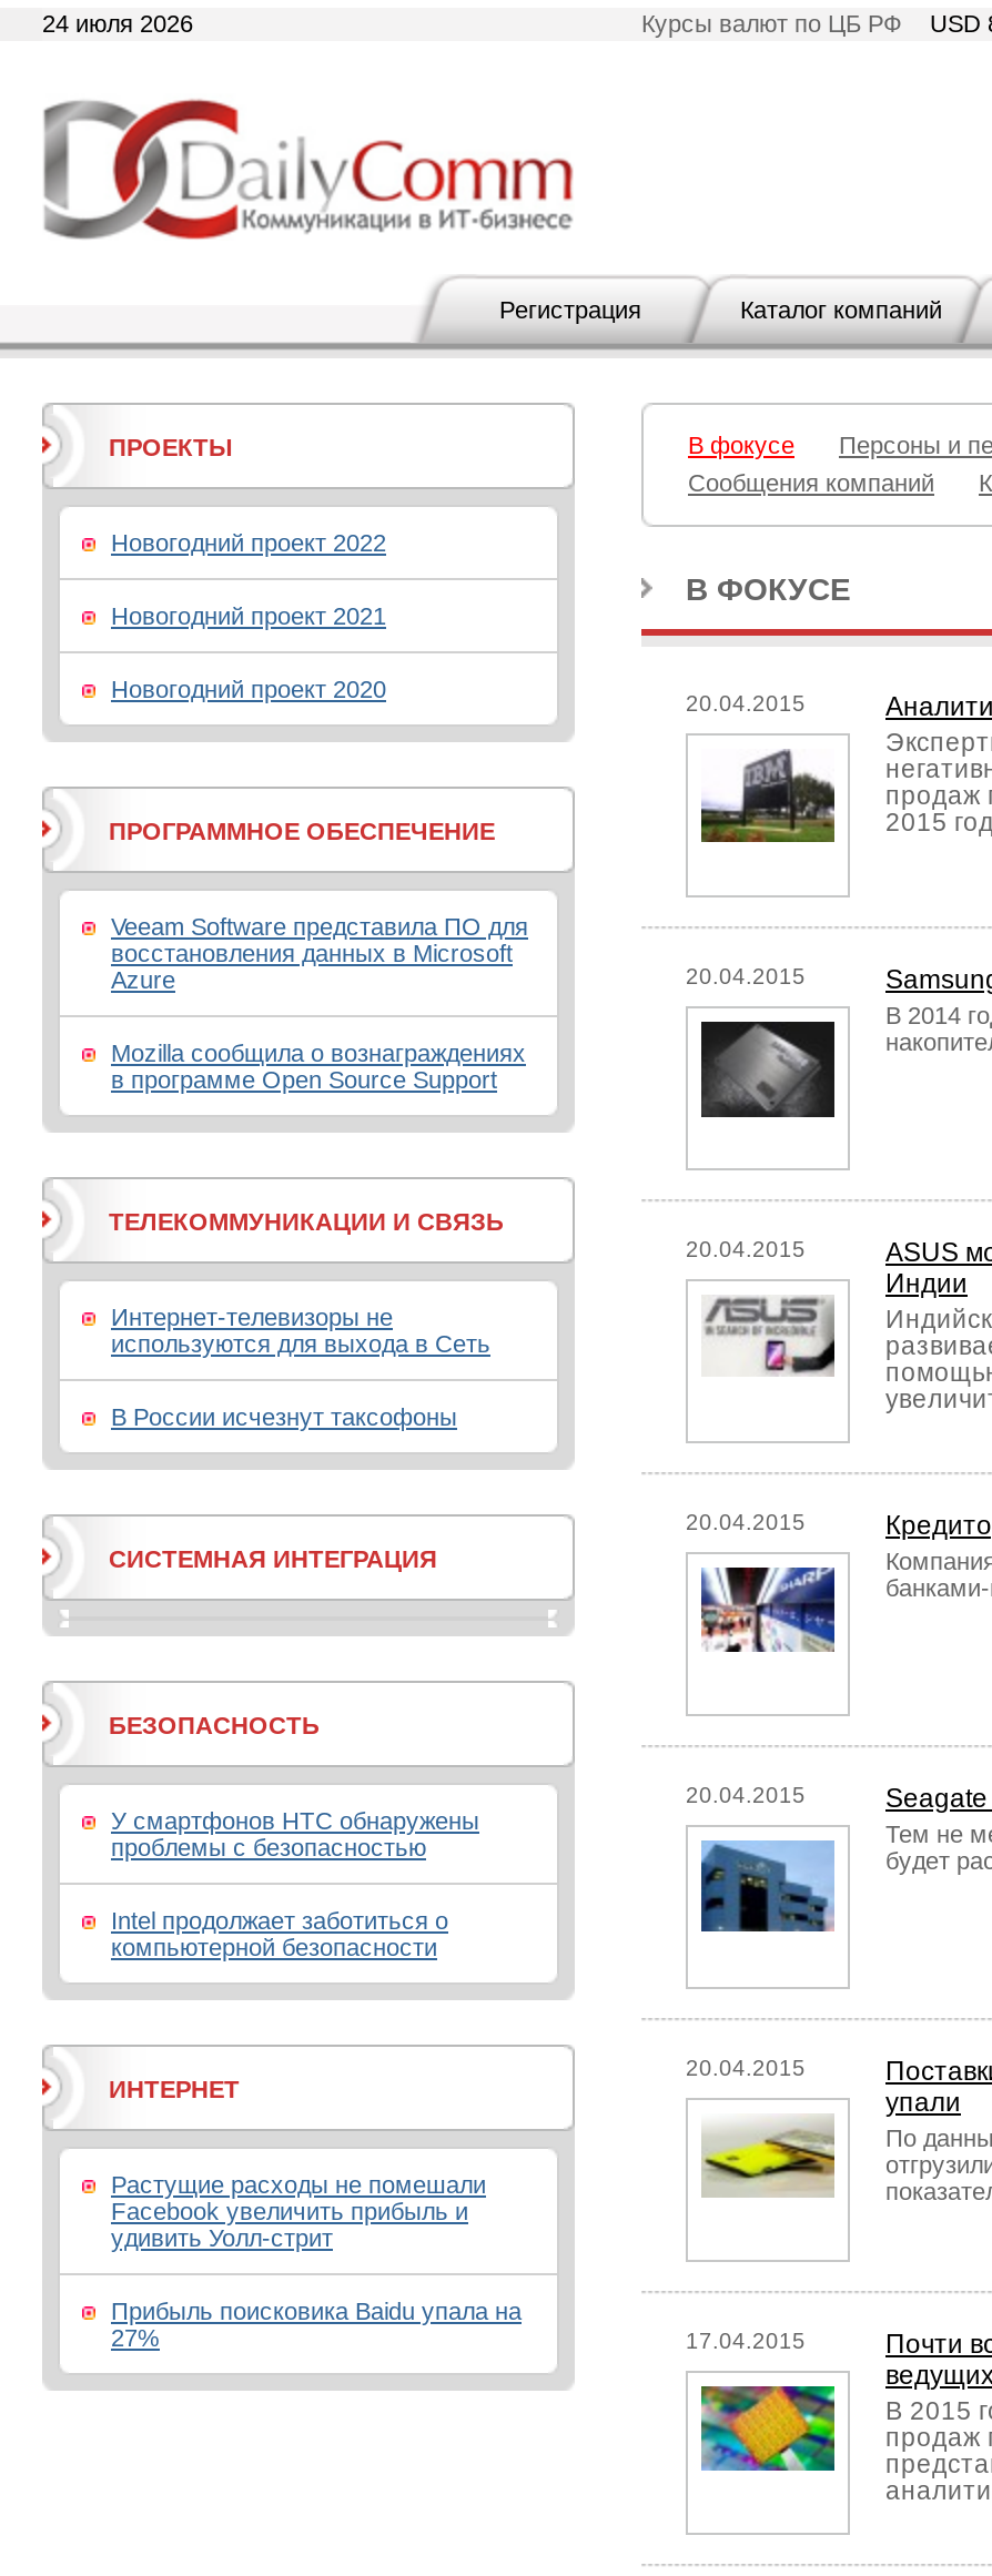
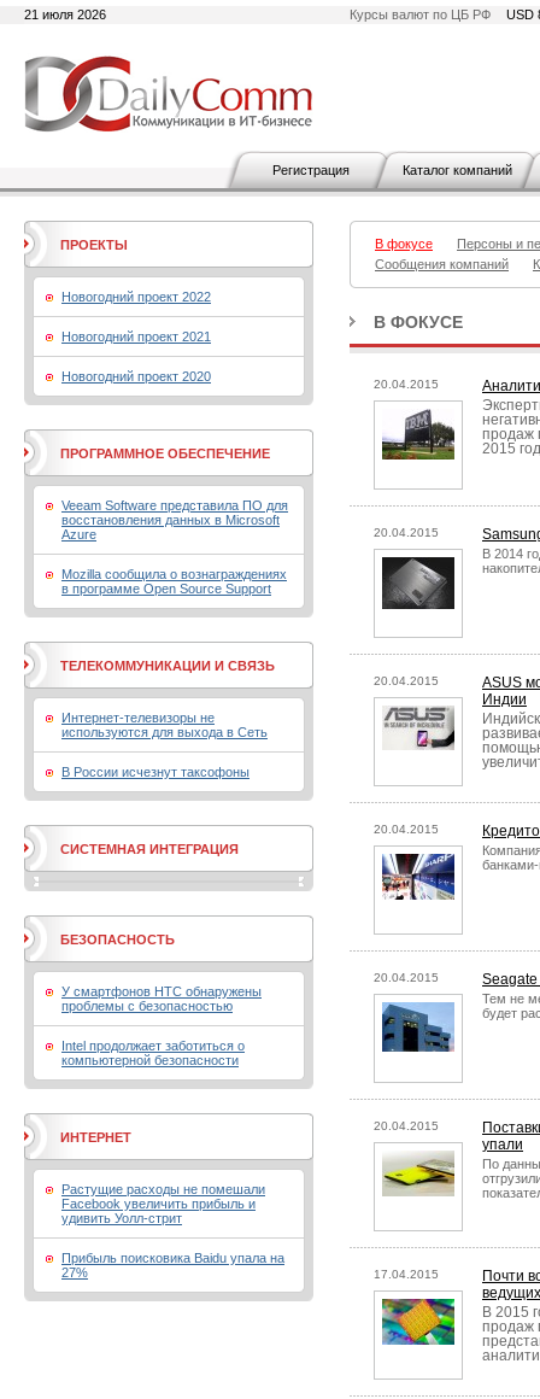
[42,10,193,37] 24 июля 2026 -> [24,7,106,22] 21 июля 2026

